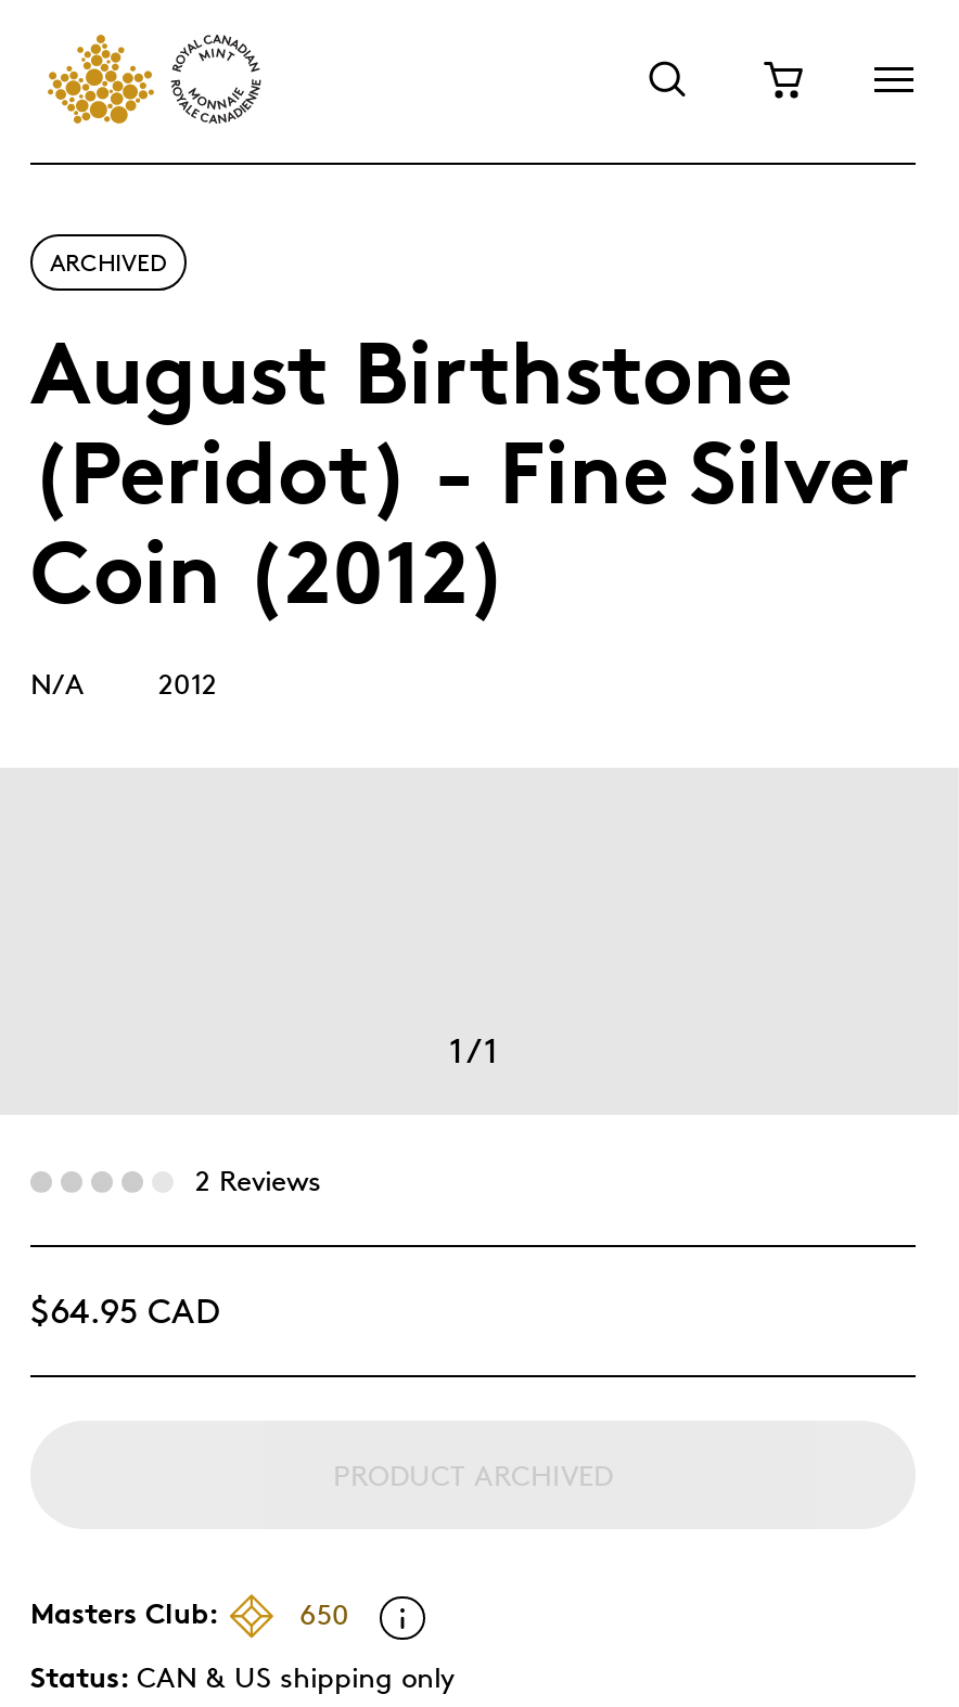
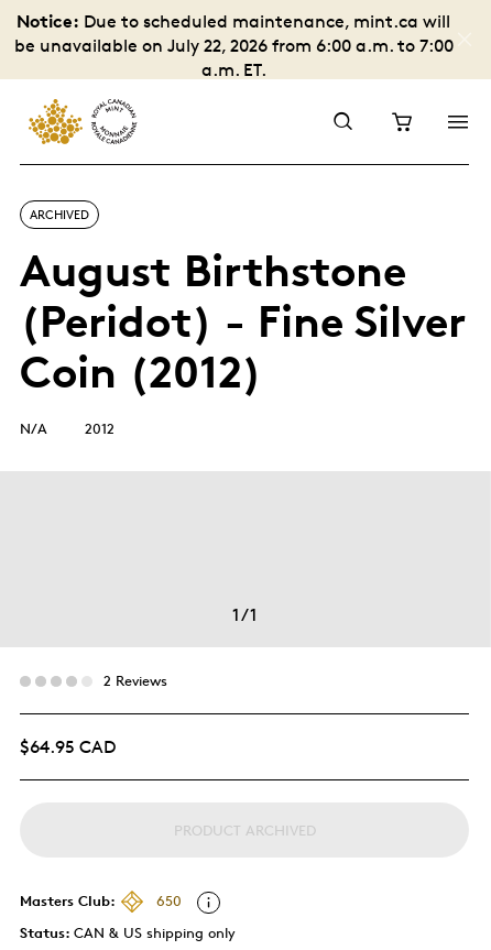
none -> [14,10,453,80] Notice: Due to scheduled maintenance, mint.ca will | be unavailable on July 22, 2026 from 6:00 a.m. to 7:00 | a.m. ET.

